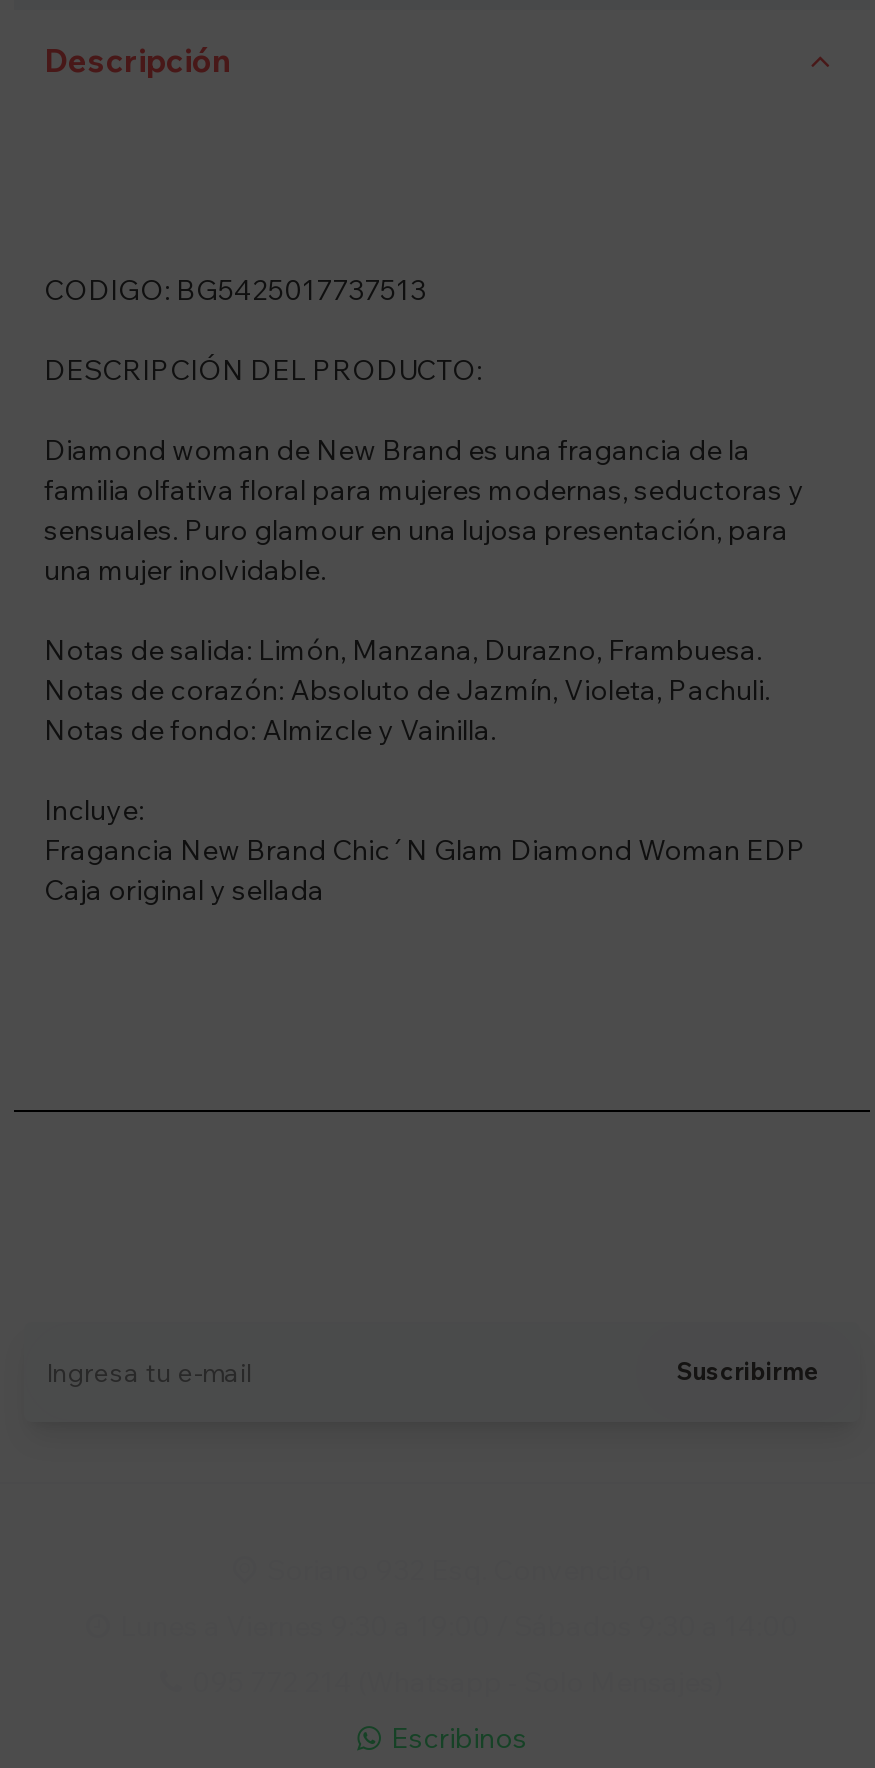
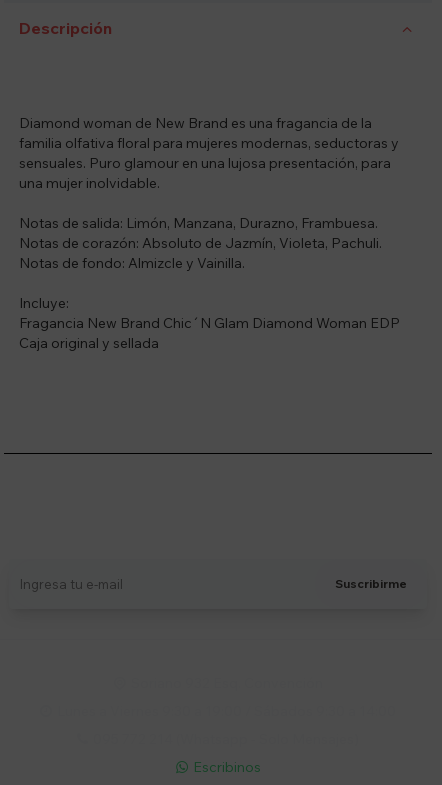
[44,273,482,389] CODIGO: BG5425017737513 | DESCRIPCIÓN DEL PRODUCTO: -> none

